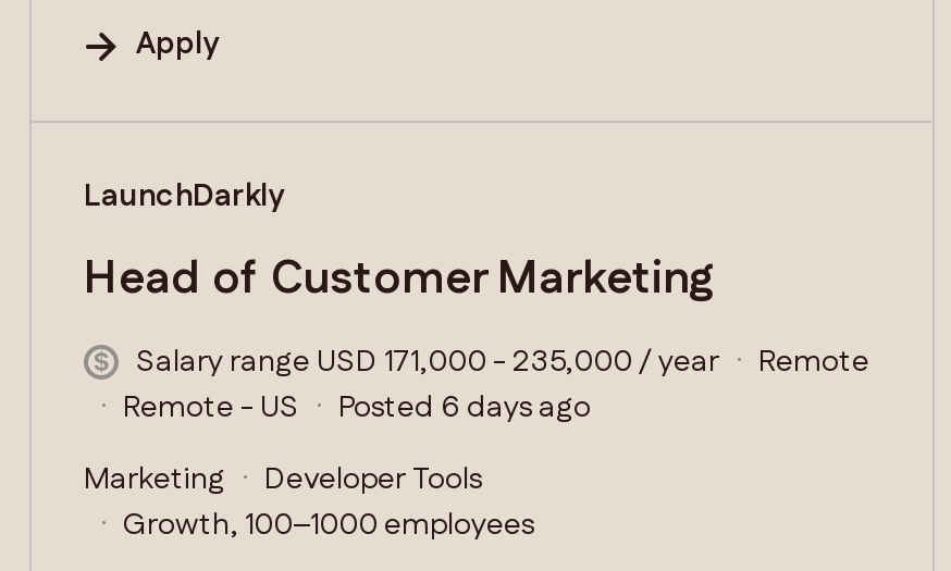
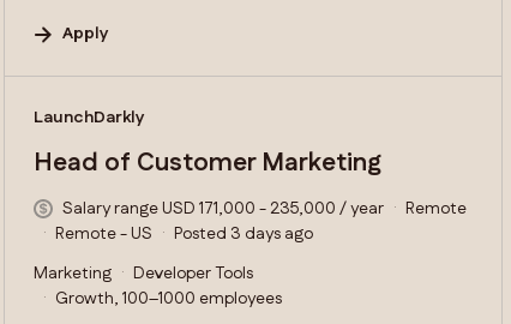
[338,386,591,430] Posted 6 days ago -> [174,222,313,246] Posted 3 days ago

